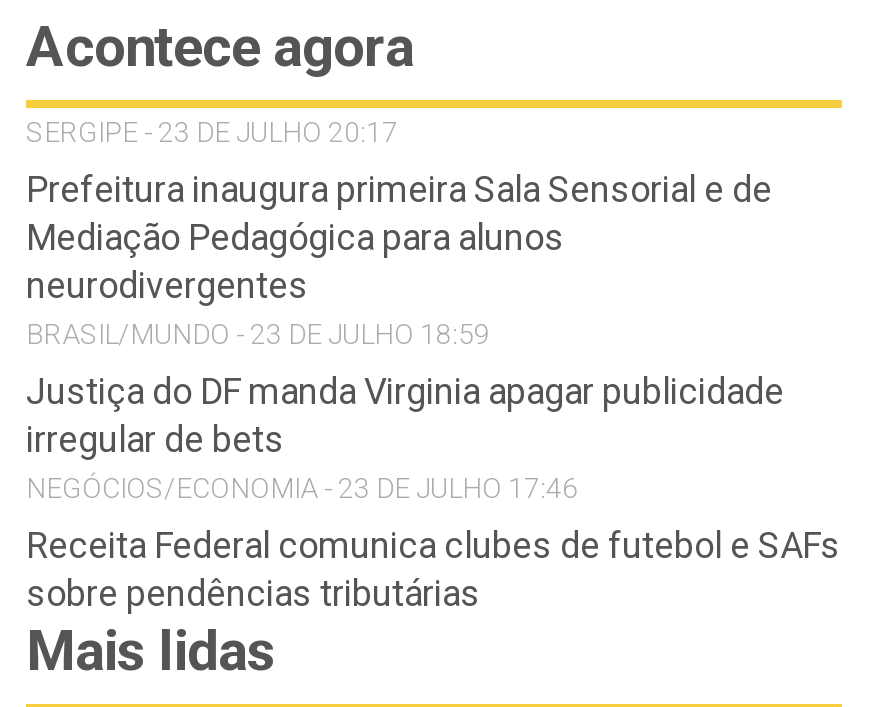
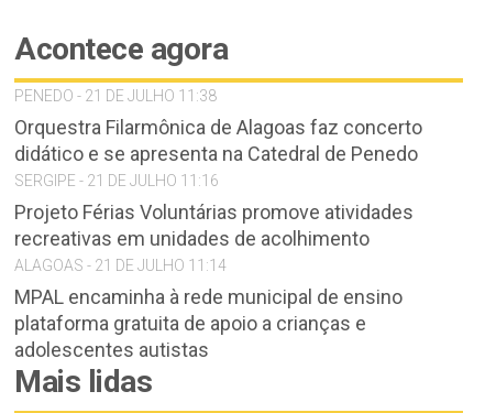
[26,116,398,148] SERGIPE - 23 DE JULHO 20:17 -> [14,87,217,104] PENEDO - 21 DE JULHO 11:38
[26,168,772,350] Prefeitura inaugura primeira Sala Sensorial e de | Mediação Pedagógica para alunos | neurodivergentes | BRASIL/MUNDO - 23 DE JULHO 18:59 -> [14,115,422,189] Orquestra Filarmônica de Alagoas faz concerto | didático e se apresenta na Catedral de Penedo | SERGIPE - 21 DE JULHO 11:16
[26,370,784,504] Justiça do DF manda Virginia apagar publicidade | irregular de bets | NEGÓCIOS/ECONOMIA - 23 DE JULHO 17:46 -> [14,200,414,274] Projeto Férias Voluntárias promove atividades | recreativas em unidades de acolhimento | ALAGOAS - 21 DE JULHO 11:14
[26,524,840,614] Receita Federal comunica clubes de futebol e SAFs | sobre pendências tributárias -> [14,285,403,361] MPAL encaminha à rede municipal de ensino | plataforma gratuita de apoio a crianças e | adolescentes autistas

